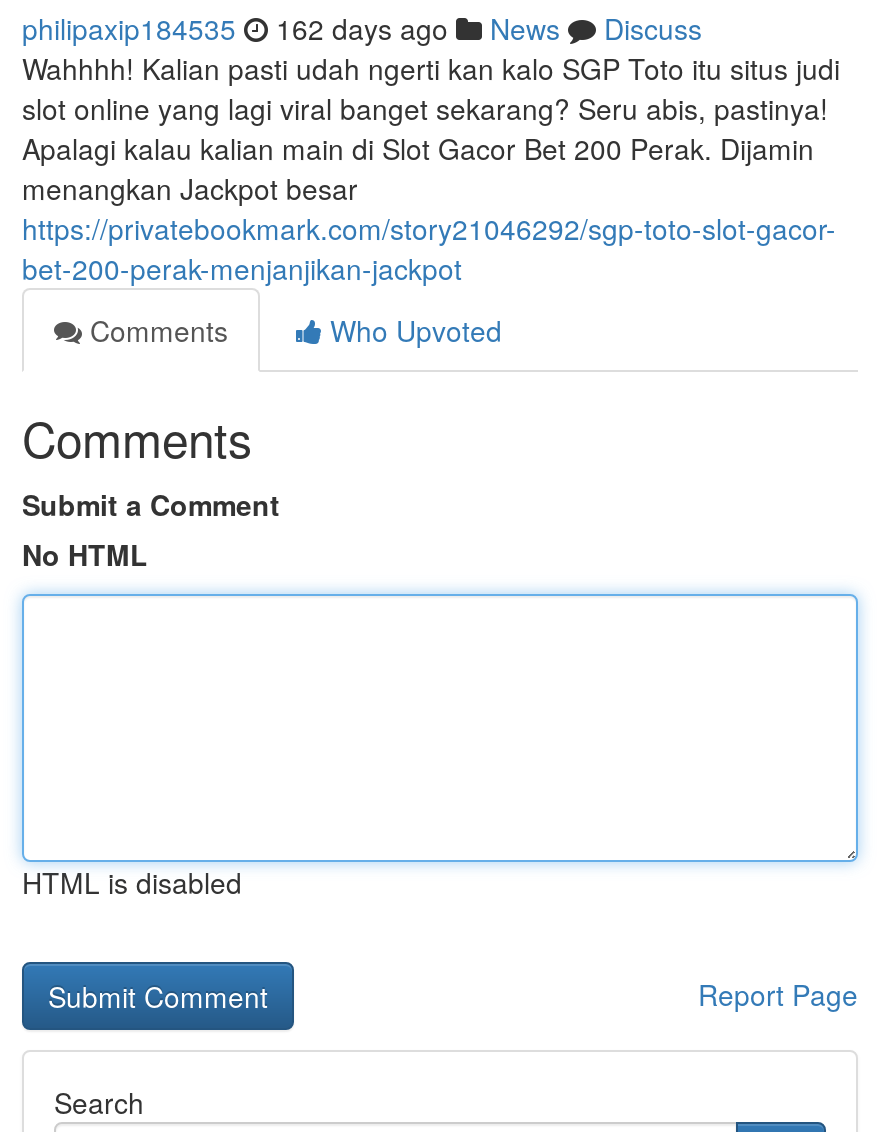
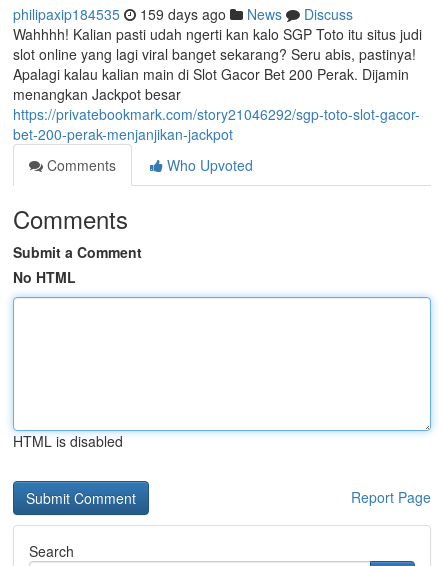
[22,8,702,48] philipaxip184535 162 days ago News Discuss -> [13,4,353,24] philipaxip184535 159 days ago News Discuss

